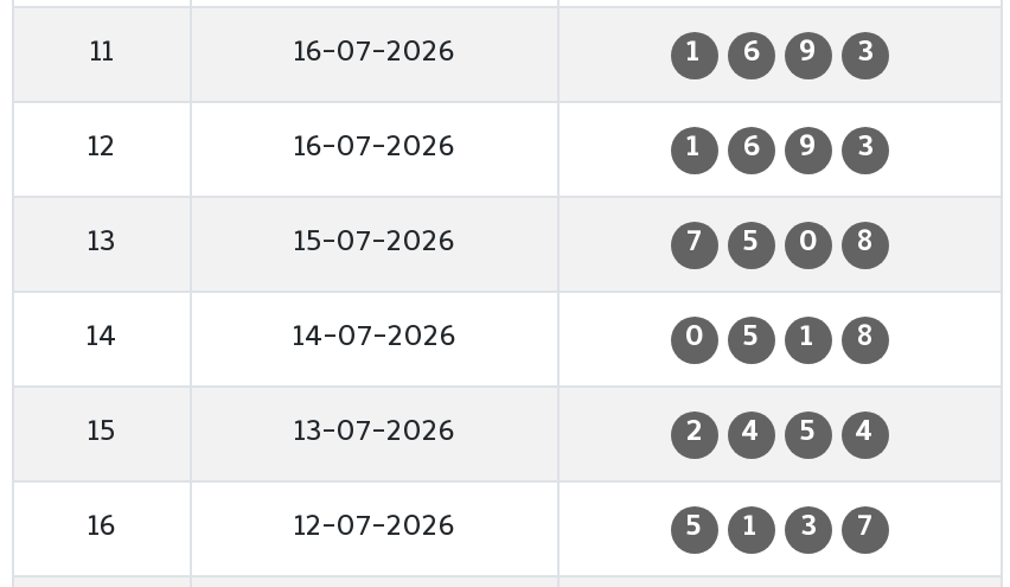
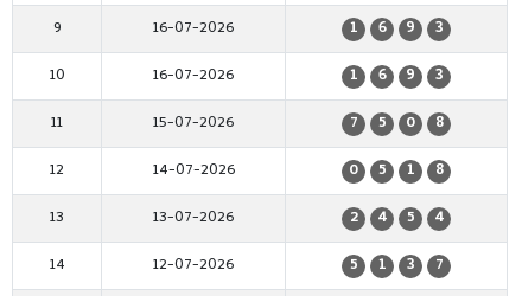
[90,27,114,82] 11 -> [53,15,61,43] 9
[88,122,116,177] 12 -> [49,63,65,90] 10
[88,217,116,272] 13 -> [51,110,63,137] 11
[87,312,117,366] 14 -> [50,157,64,185] 12
[88,407,116,461] 15 -> [50,205,64,232] 13
[88,502,116,556] 16 -> [49,252,65,279] 14

